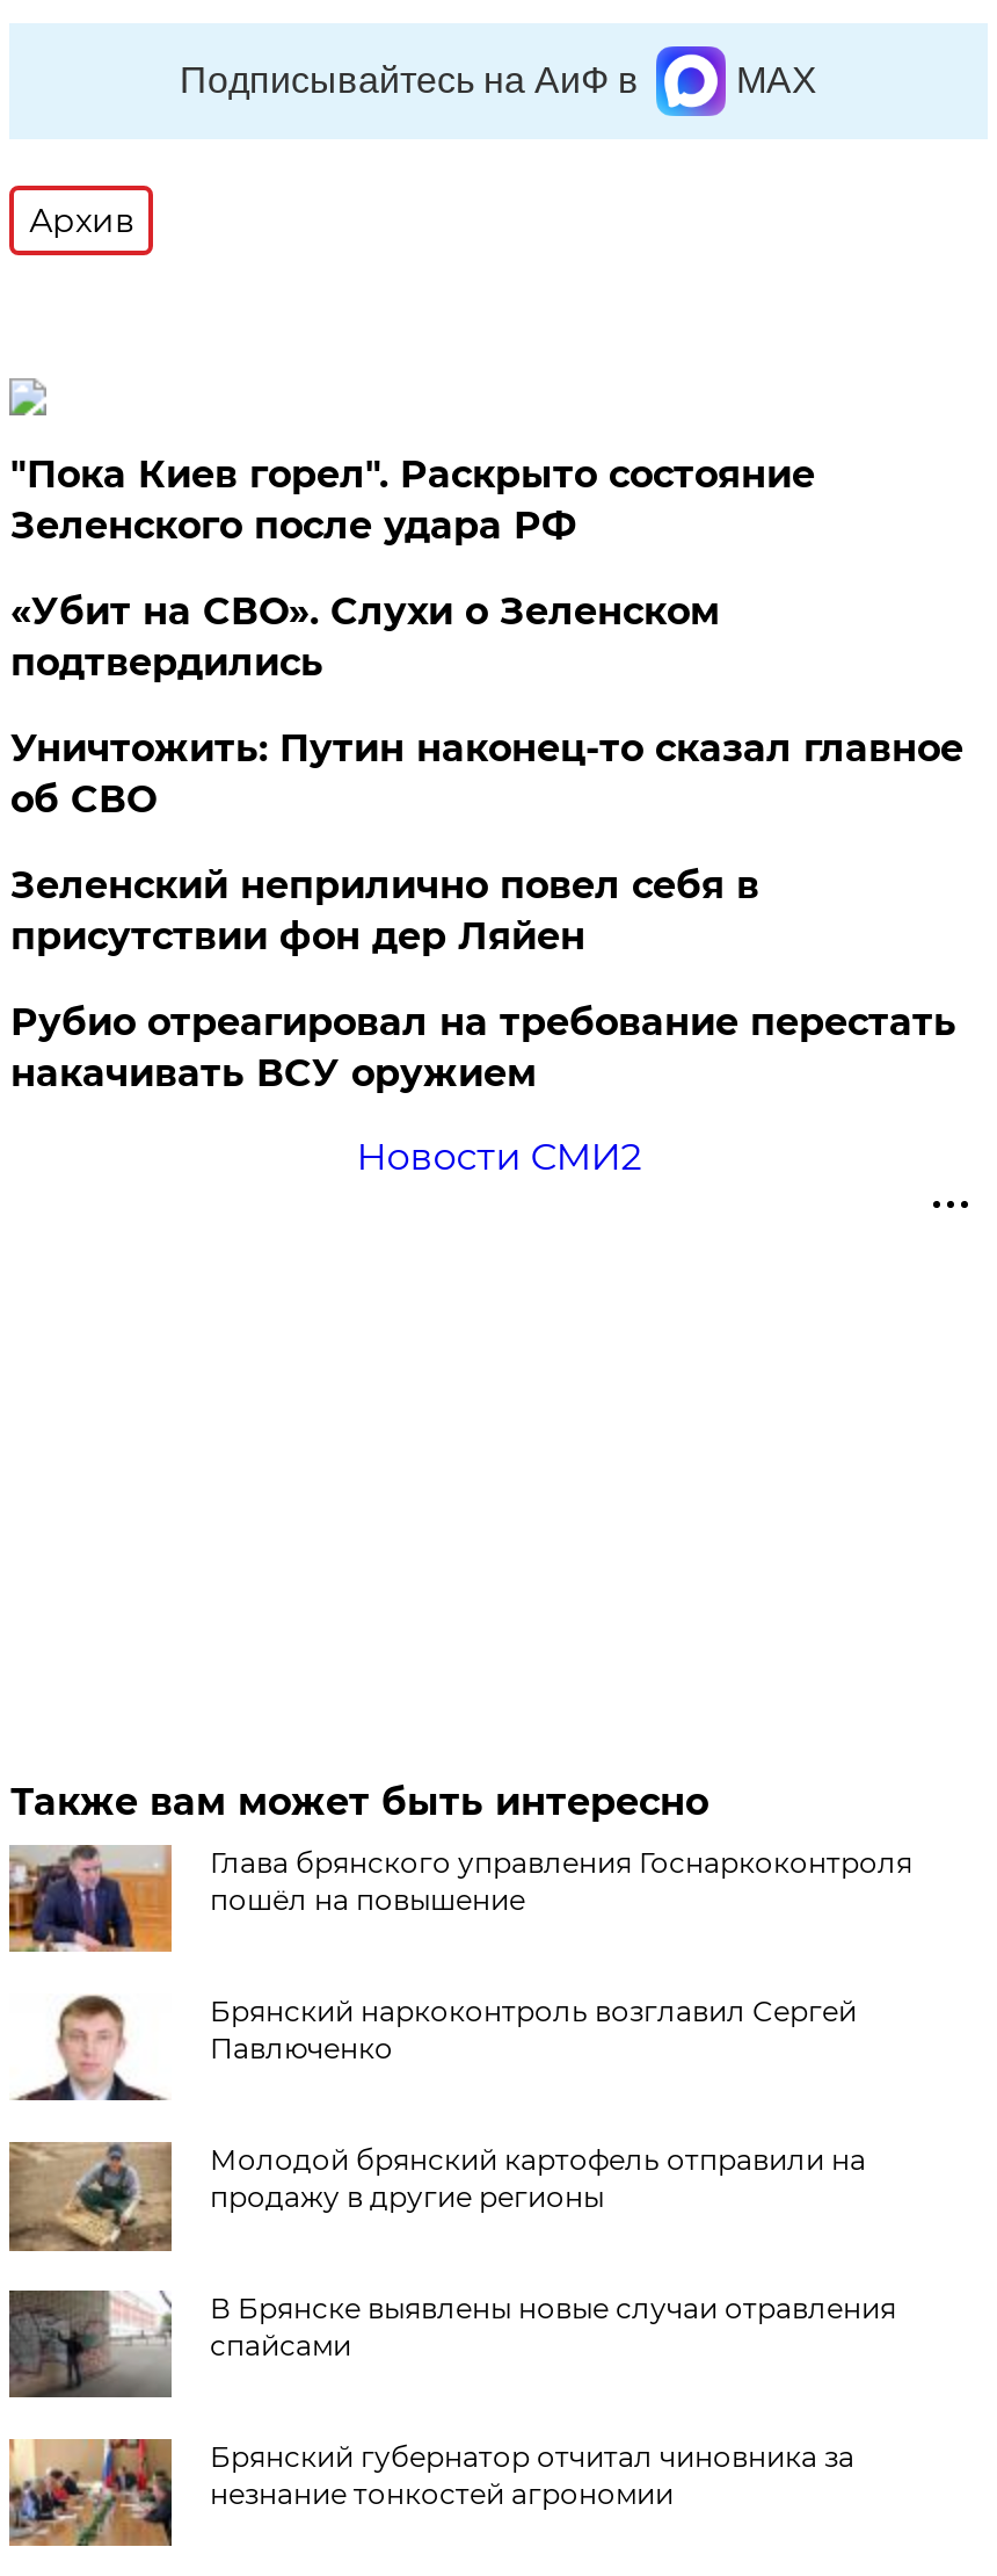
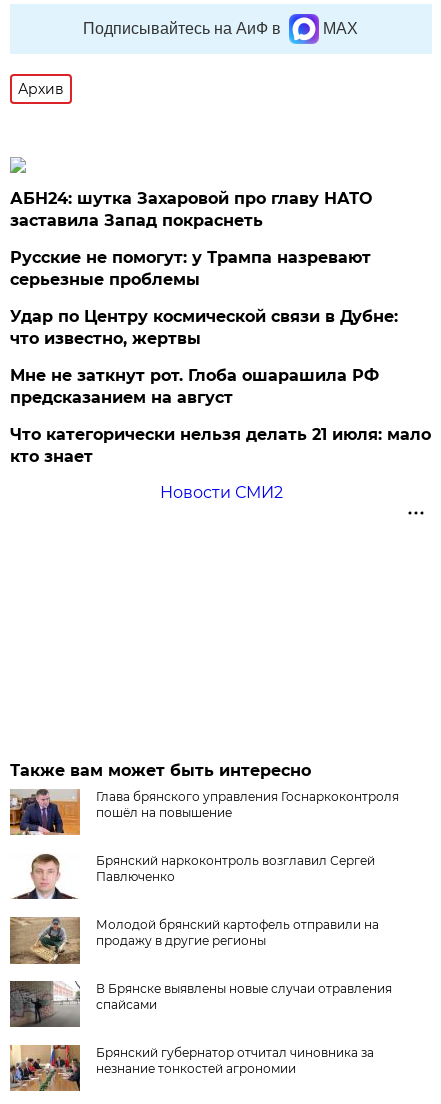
[10,453,815,548] "Пока Киев горел". Раскрыто состояние | Зеленского после удара РФ -> [10,189,372,230] АБН24: шутка Захаровой про главу НАТО | заставила Запад покраснеть
[10,589,720,685] «Убит на СВО». Слухи о Зеленском | подтвердились -> [10,248,371,289] Русские не помогут: у Трампа назревают | серьезные проблемы
[10,726,963,822] Уничтожить: Путин наконец-то сказал главное | об СВО -> [10,307,398,348] Удар по Центру космической связи в Дубне: | что известно, жертвы
[10,863,759,958] Зеленский неприлично повел cебя в | присутствии фон дер Ляйен -> [10,366,379,407] Мне не заткнут рот. Глоба ошарашила РФ | предсказанием на август
[10,1000,956,1095] Рубио отреагировал на требование перестать | накачивать ВСУ оружием -> [10,425,431,466] Что категорически нельзя делать 21 июля: мало | кто знает

